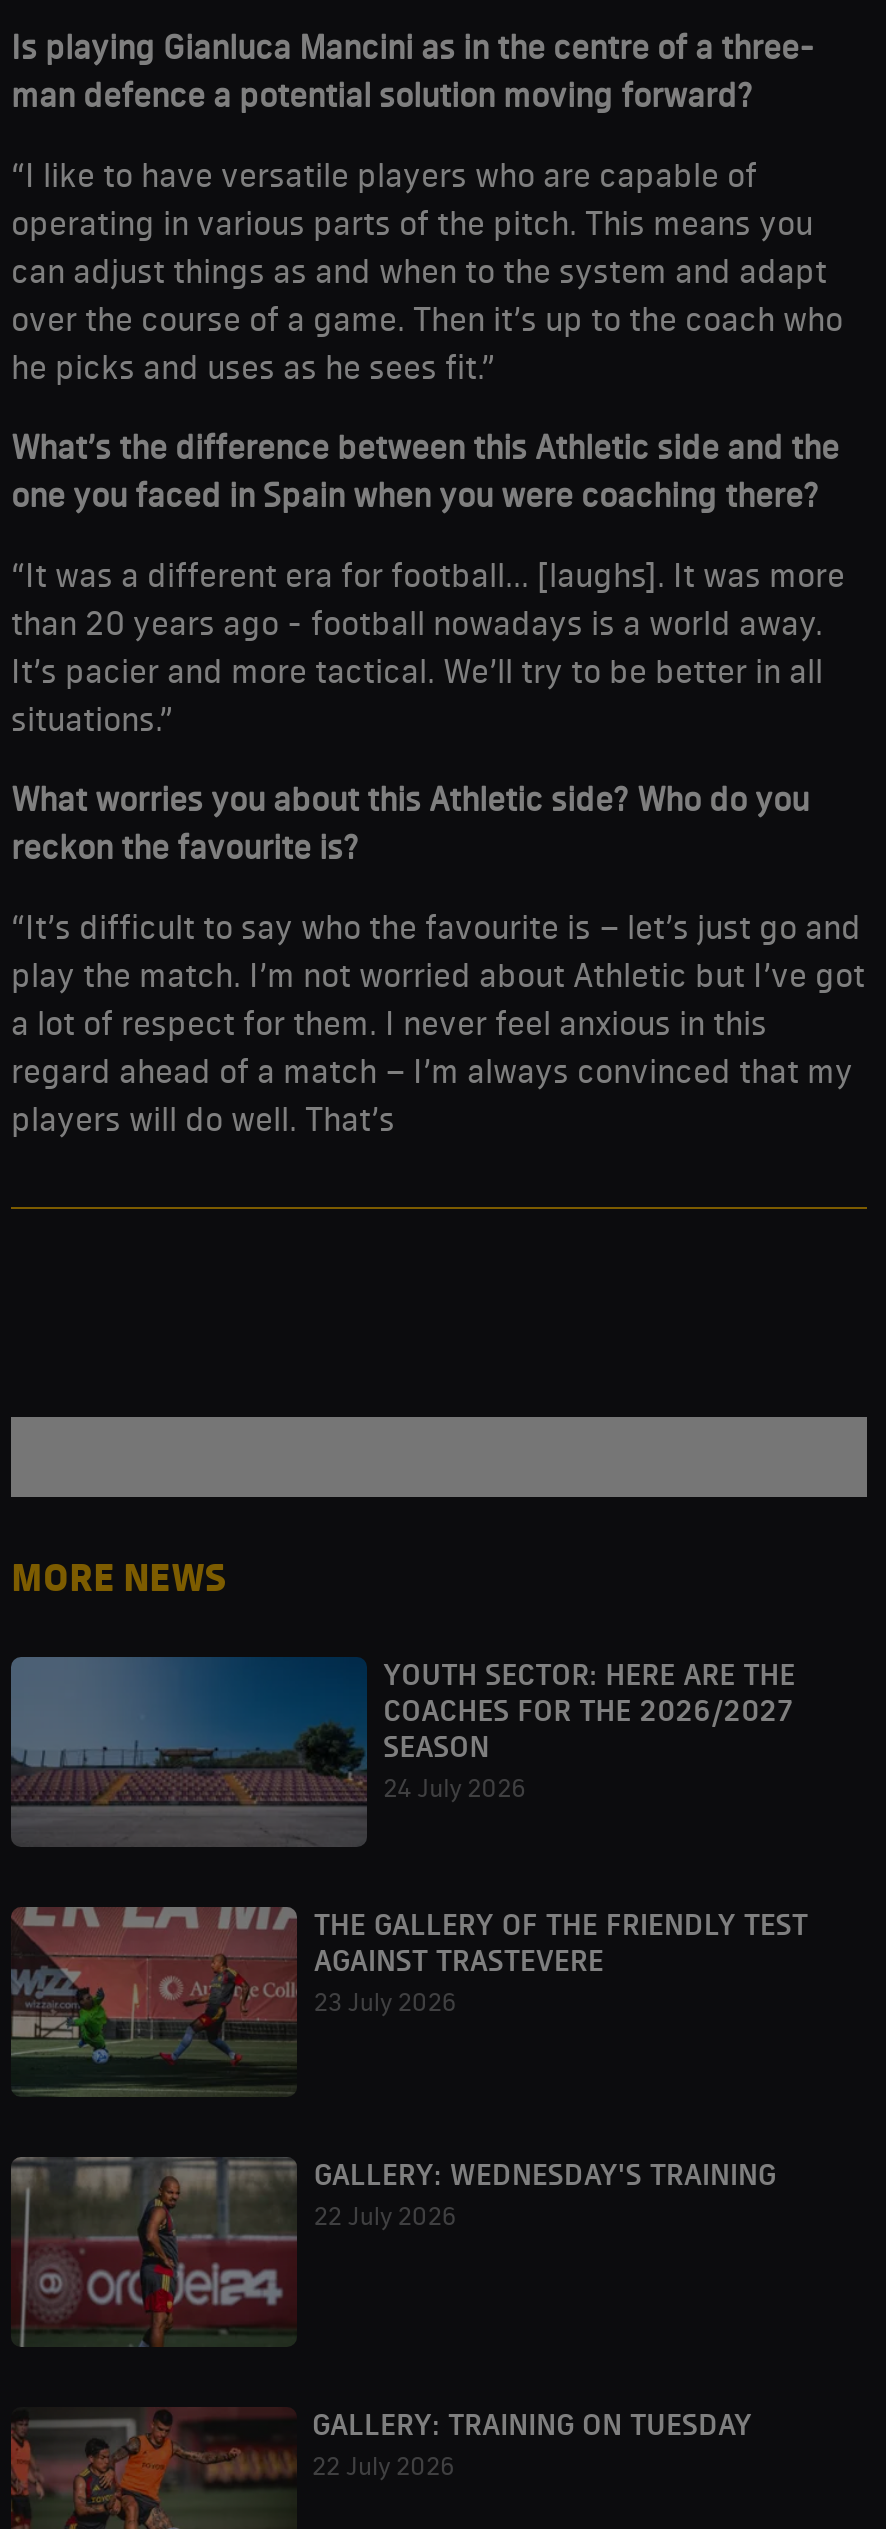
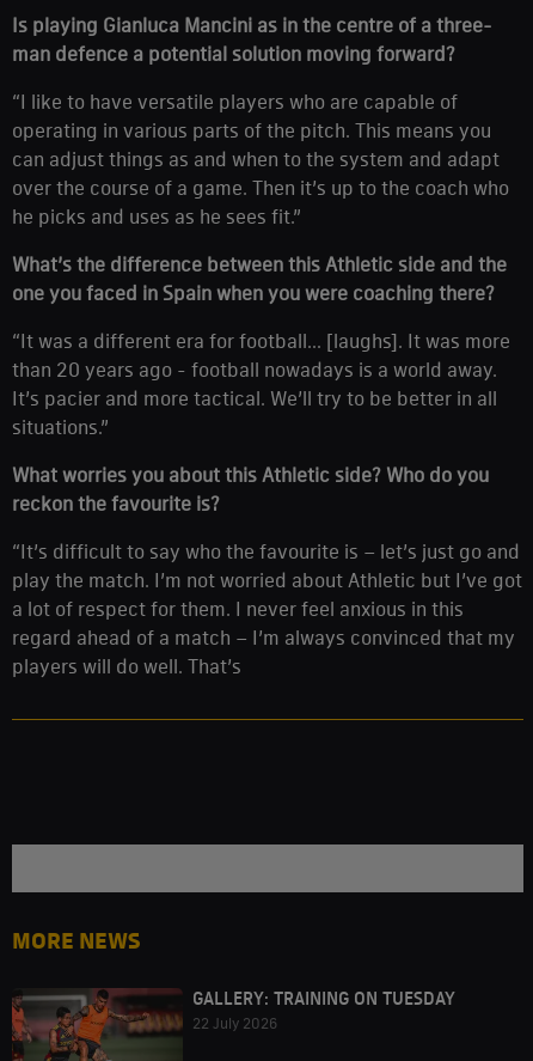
[9,1655,795,1849] [image] | YOUTH SECTOR: HERE ARE THE | COACHES FOR THE 2026/2027 | SEASON | 24 July 2026 -> none
[9,1905,808,2099] [image] | THE GALLERY OF THE FRIENDLY TEST | AGAINST TRASTEVERE | 23 July 2026 -> none
[9,2155,776,2349] [image] | GALLERY: WEDNESDAY'S TRAINING | 22 July 2026 -> none

